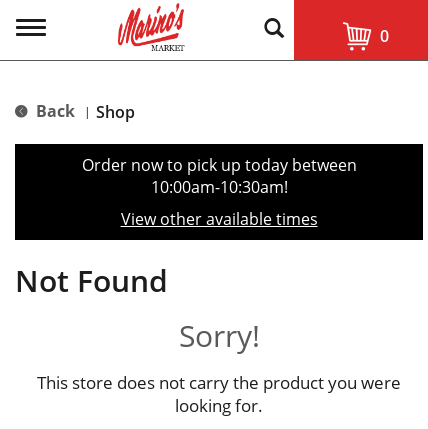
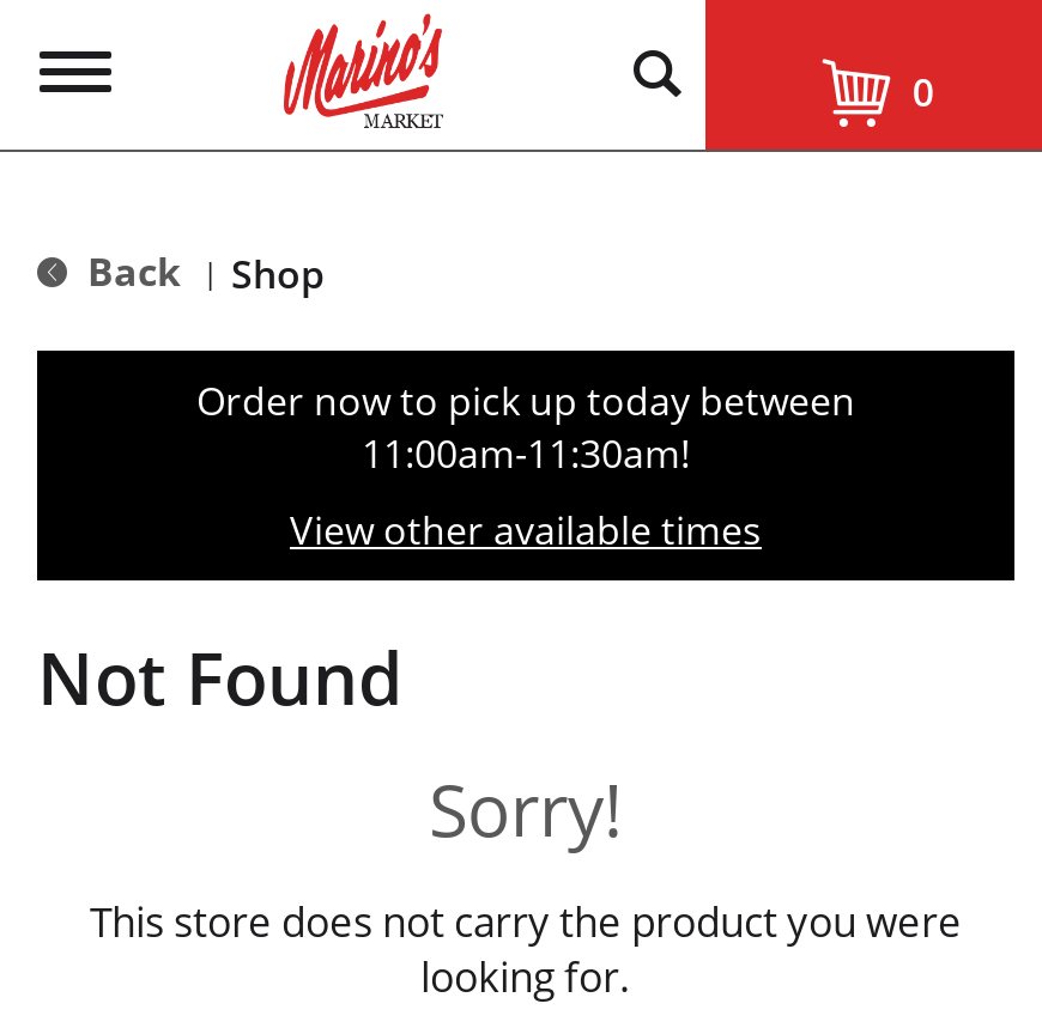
[150,176,287,198] 10:00am-10:30am! -> [362,427,690,480] 11:00am-11:30am!

